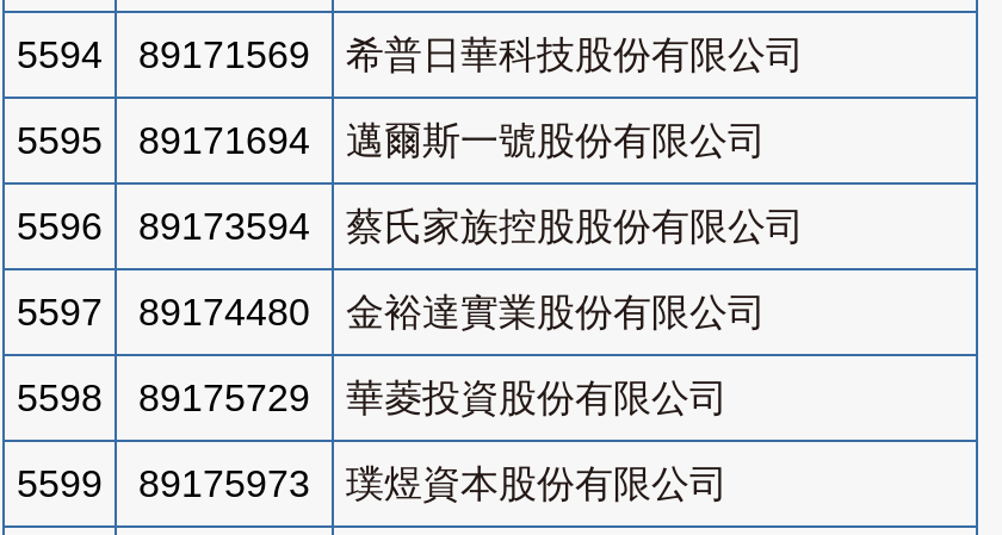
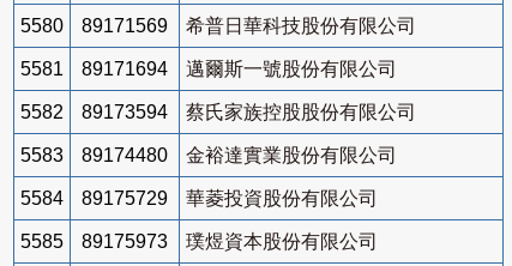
[17,34,804,75] 5594 89171569 希普日華科技股份有限公司 -> [20,15,416,36] 5580 89171569 希普日華科技股份有限公司
[17,120,766,161] 5595 89171694 邁爾斯一號股份有限公司 -> [20,59,397,79] 5581 89171694 邁爾斯一號股份有限公司
[17,206,804,246] 5596 89173594 蔡氏家族控股股份有限公司 -> [20,102,416,122] 5582 89173594 蔡氏家族控股股份有限公司
[17,292,766,332] 5597 89174480 金裕達實業股份有限公司 -> [20,145,397,165] 5583 89174480 金裕達實業股份有限公司
[17,377,728,418] 5598 89175729 華菱投資股份有限公司 -> [20,188,378,208] 5584 89175729 華菱投資股份有限公司
[17,463,728,504] 5599 89175973 璞煜資本股份有限公司 -> [20,231,378,252] 5585 89175973 璞煜資本股份有限公司

